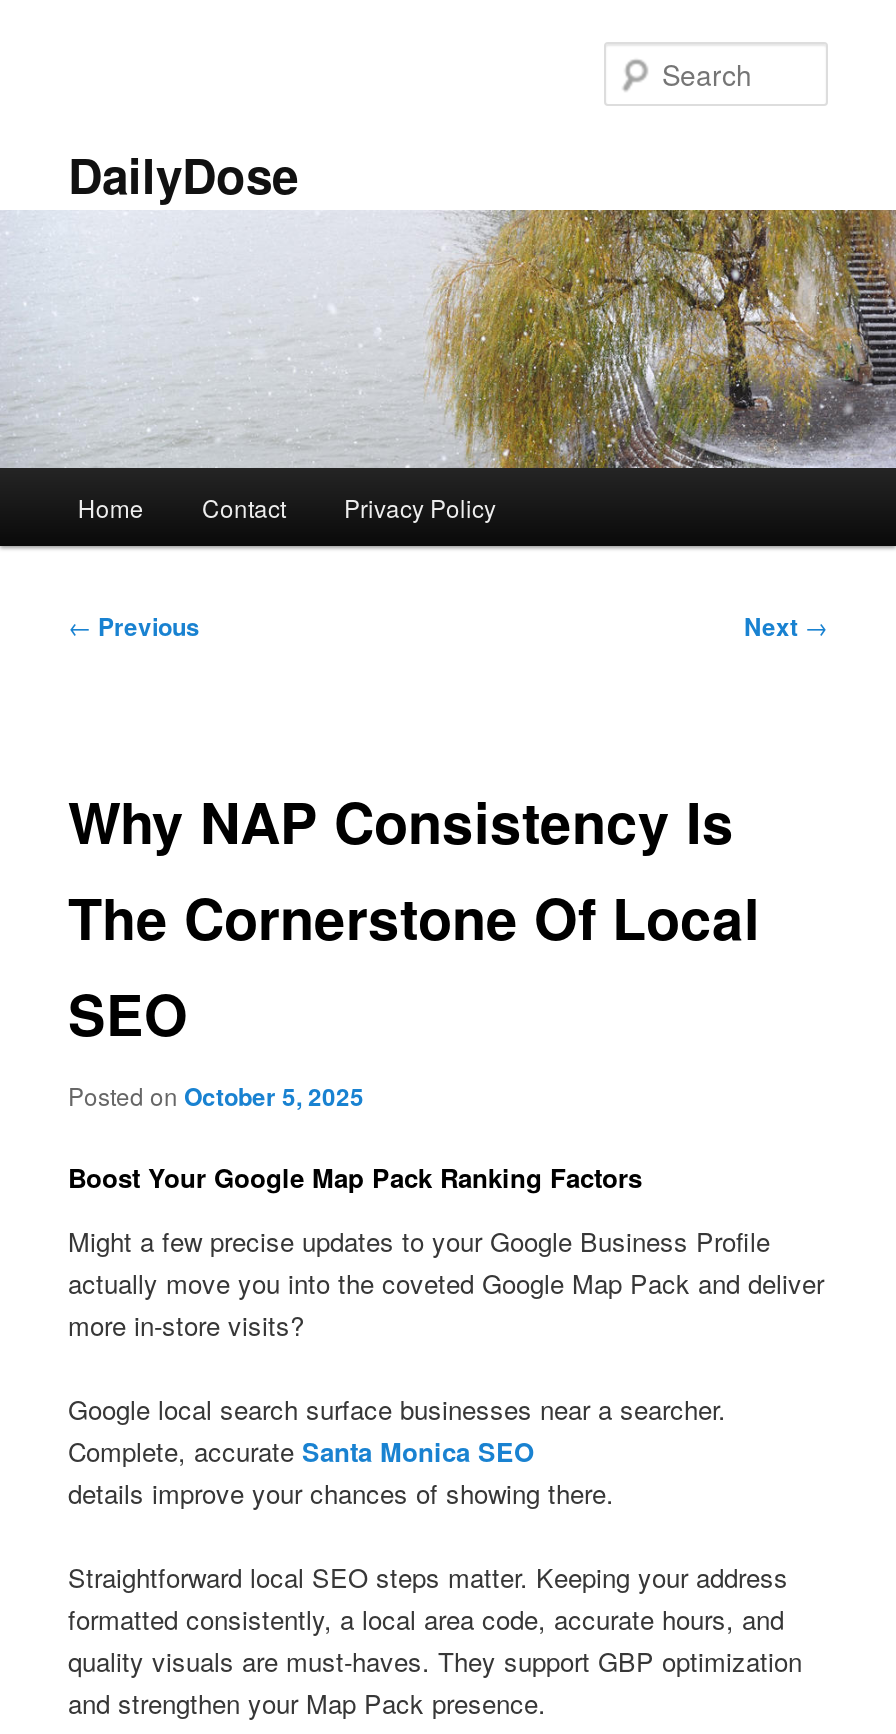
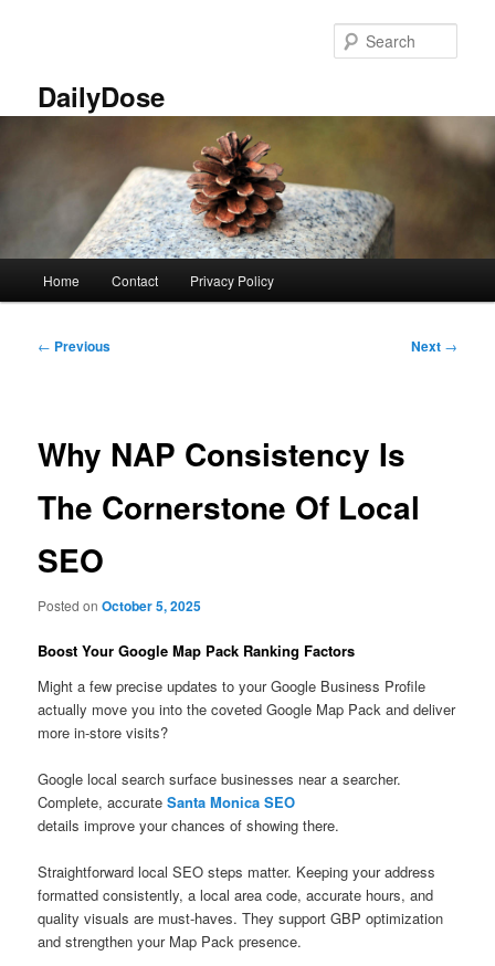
[6,210,890,470] [image] -> [3,115,492,260] [image]

